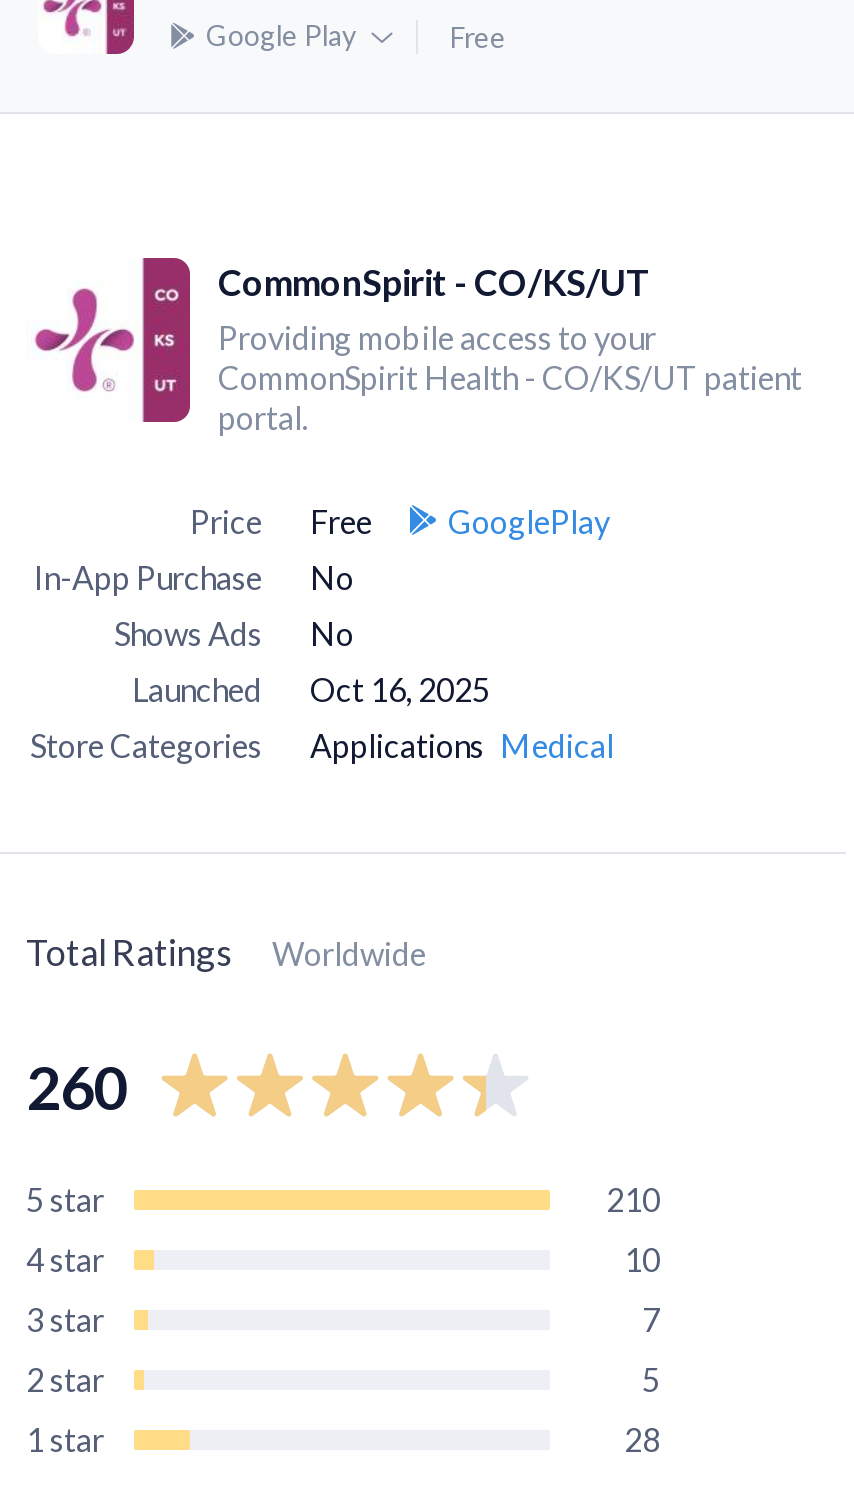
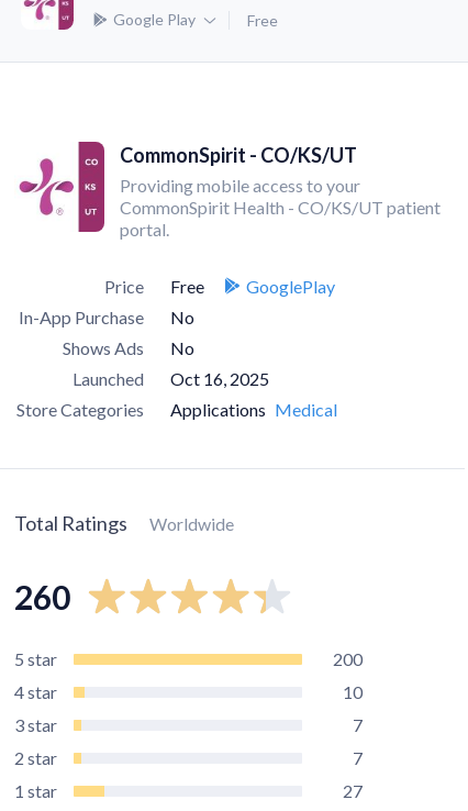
[606,1180,660,1218] 210 -> [333,648,363,669] 200
[642,1360,660,1398] 5 -> [353,747,363,768] 7
[624,1420,660,1458] 28 -> [343,780,363,801] 27

